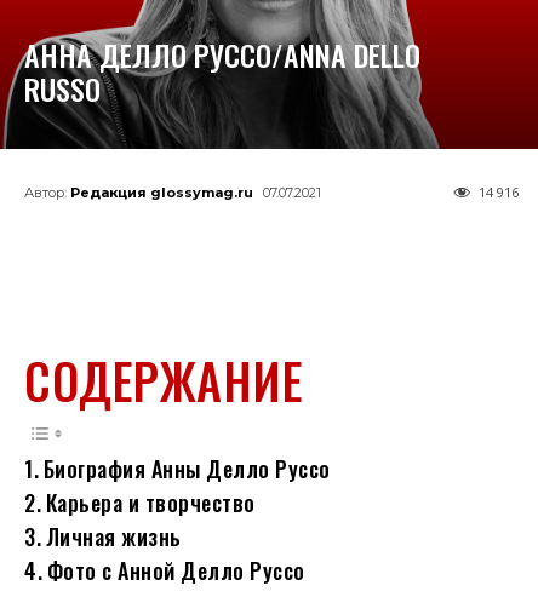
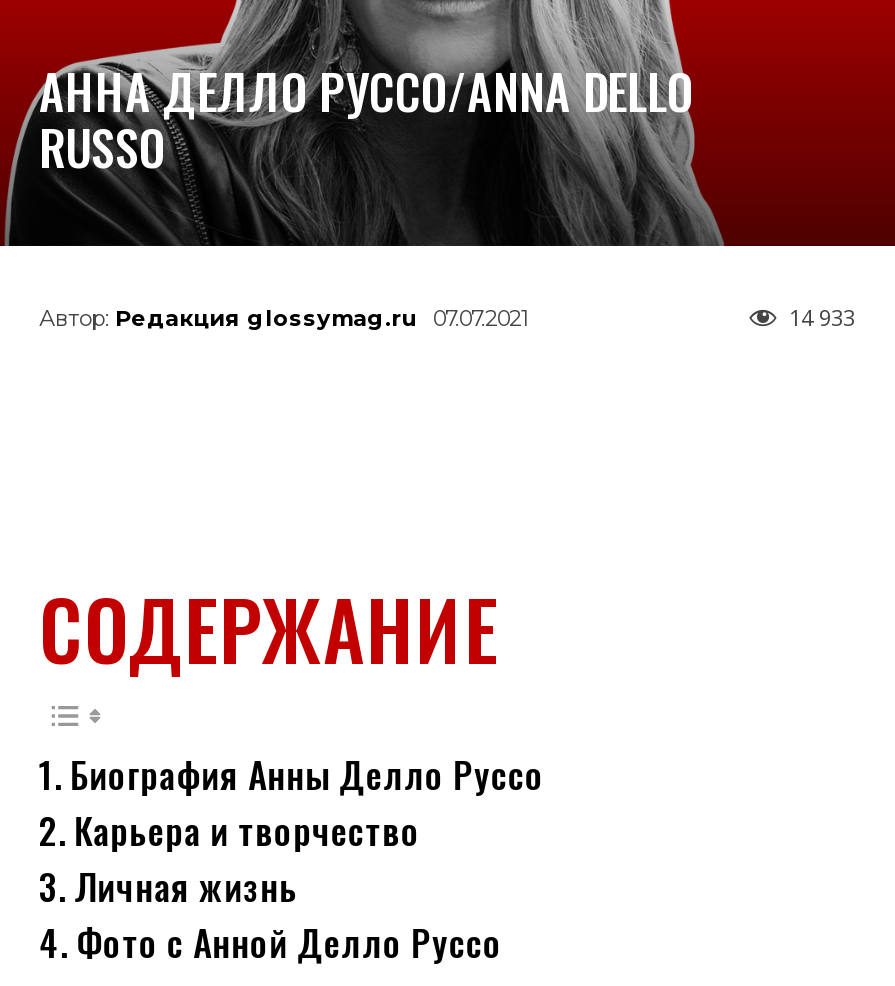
[479,183,519,201] 14 916 -> [789,302,855,332] 14 933

